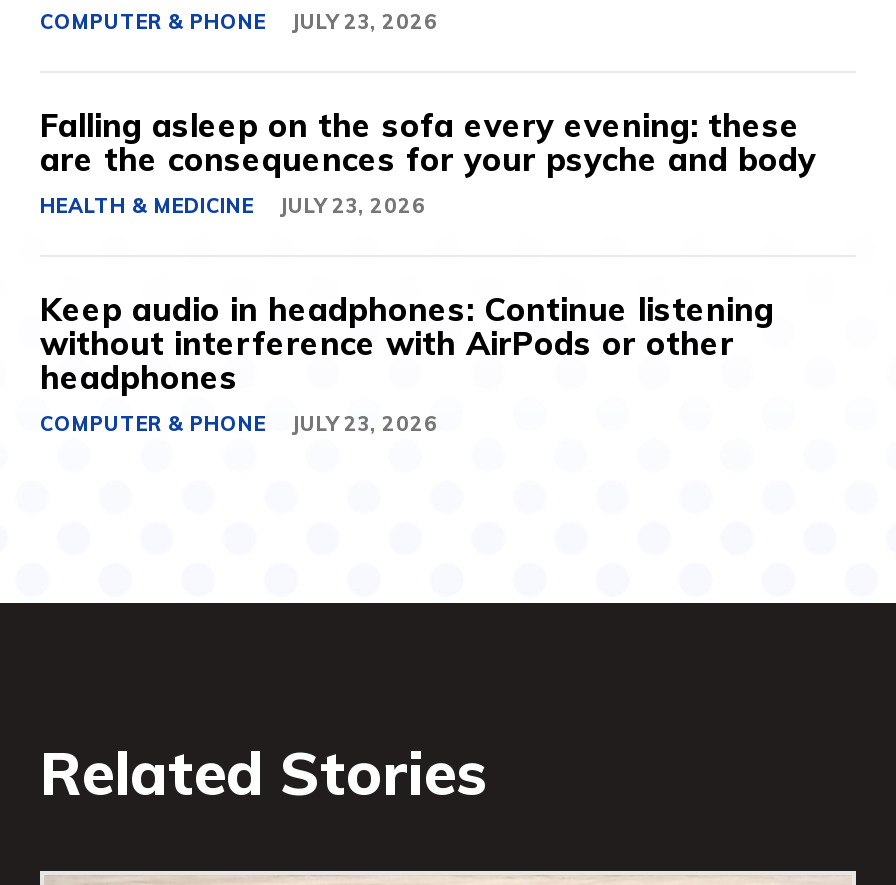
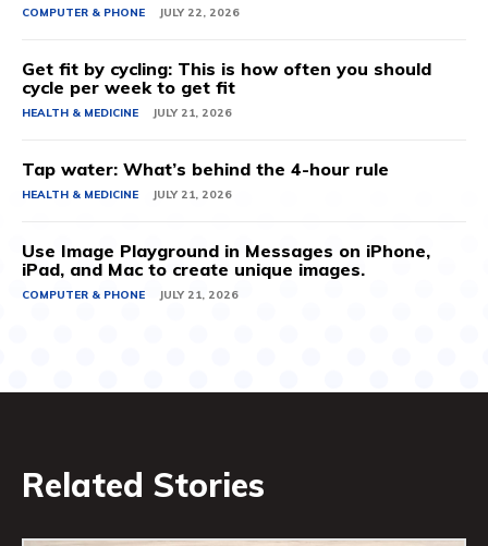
[40,9,438,35] COMPUTER & PHONE JULY 23, 2026 -> [22,5,240,20] COMPUTER & PHONE JULY 22, 2026
[40,105,816,179] Falling asleep on the sofa every evening: these | are the consequences for your psyche and body -> [22,58,431,98] Get fit by cycling: This is how often you should | cycle per week to get fit
[40,193,774,397] JULY 23, 2026 | Keep audio in headphones: Continue listening | without interference with AirPods or other | headphones -> [22,106,430,280] JULY 21, 2026 | Tap water: What’s behind the 4-hour rule | HEALTH & MEDICINE | JULY 21, 2026 | Use Image Playground in Messages on iPhone, | iPad, and Mac to create unique images.
[40,411,438,437] COMPUTER & PHONE JULY 23, 2026 -> [22,288,239,302] COMPUTER & PHONE JULY 21, 2026

